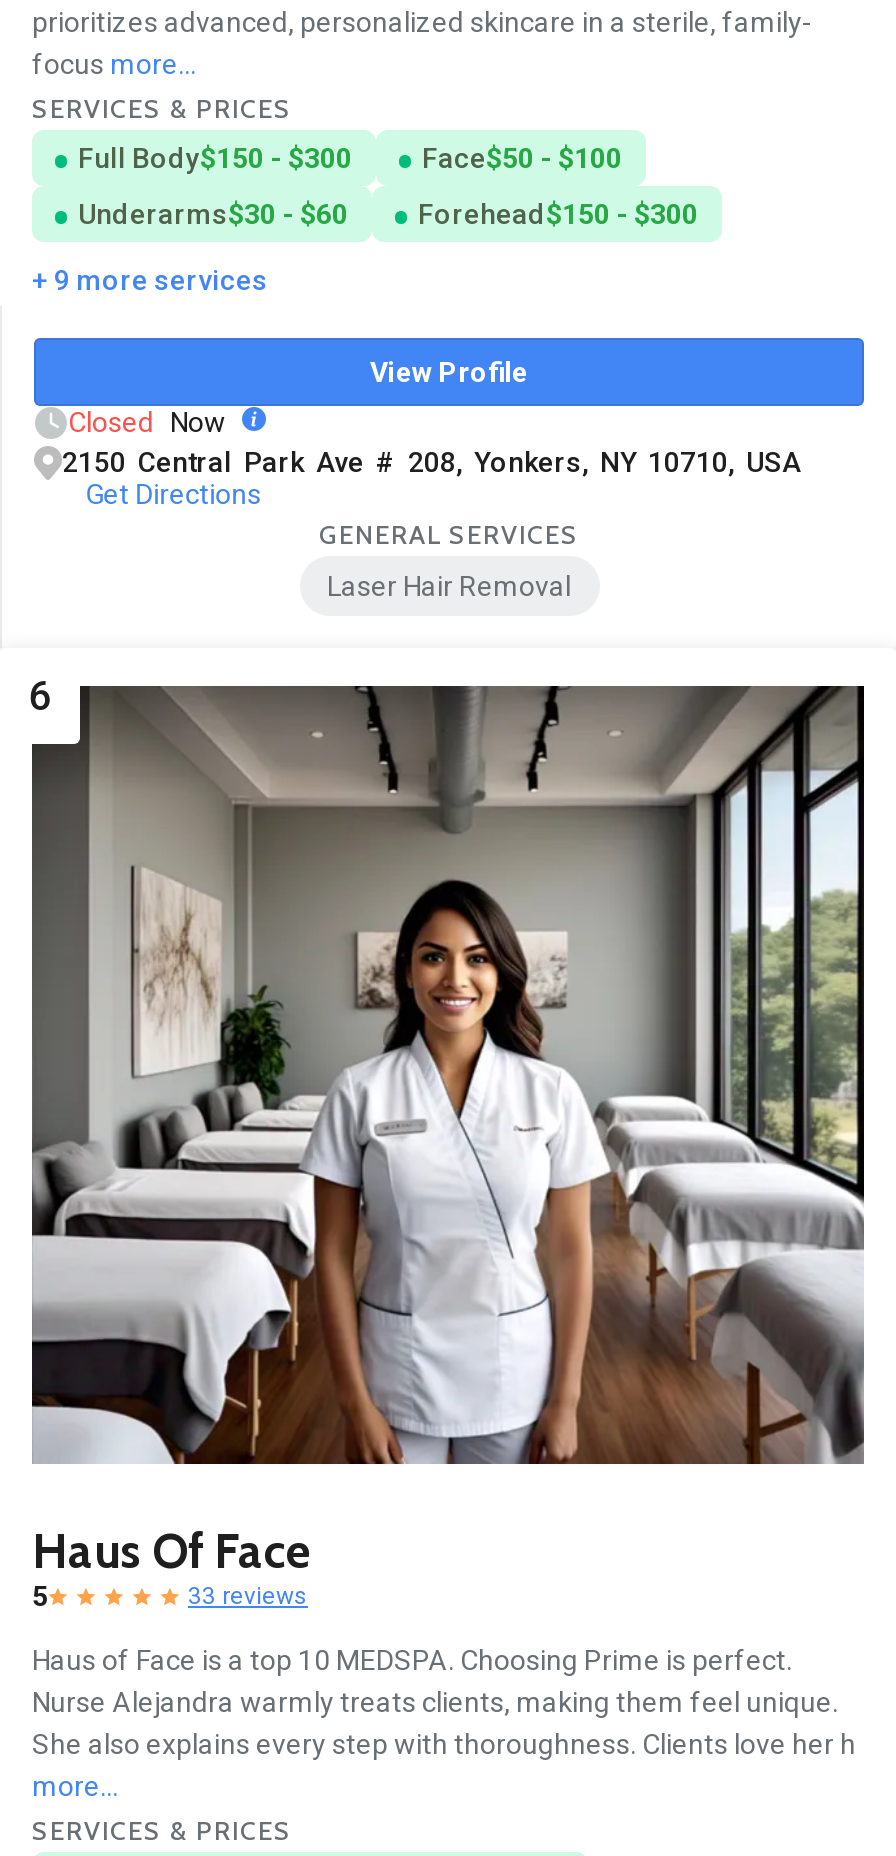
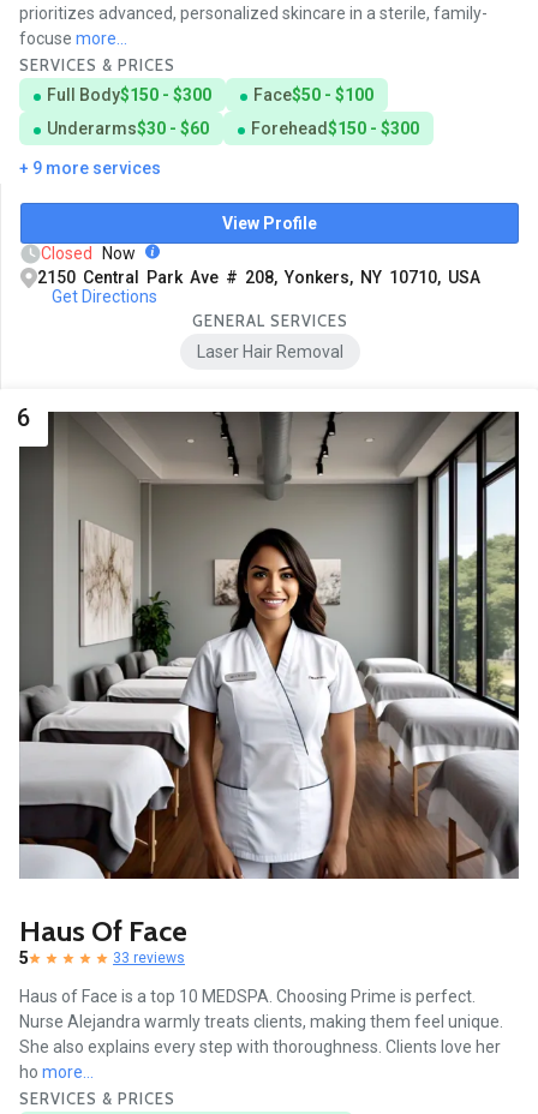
[32,49,196,81] focus more... -> [19,29,127,48] focuse more...
[32,1728,856,1802] She also explains every step with thoroughness. Clients love her h | more... -> [19,1037,501,1081] She also explains every step with thoroughness. Clients love her | ho more...

